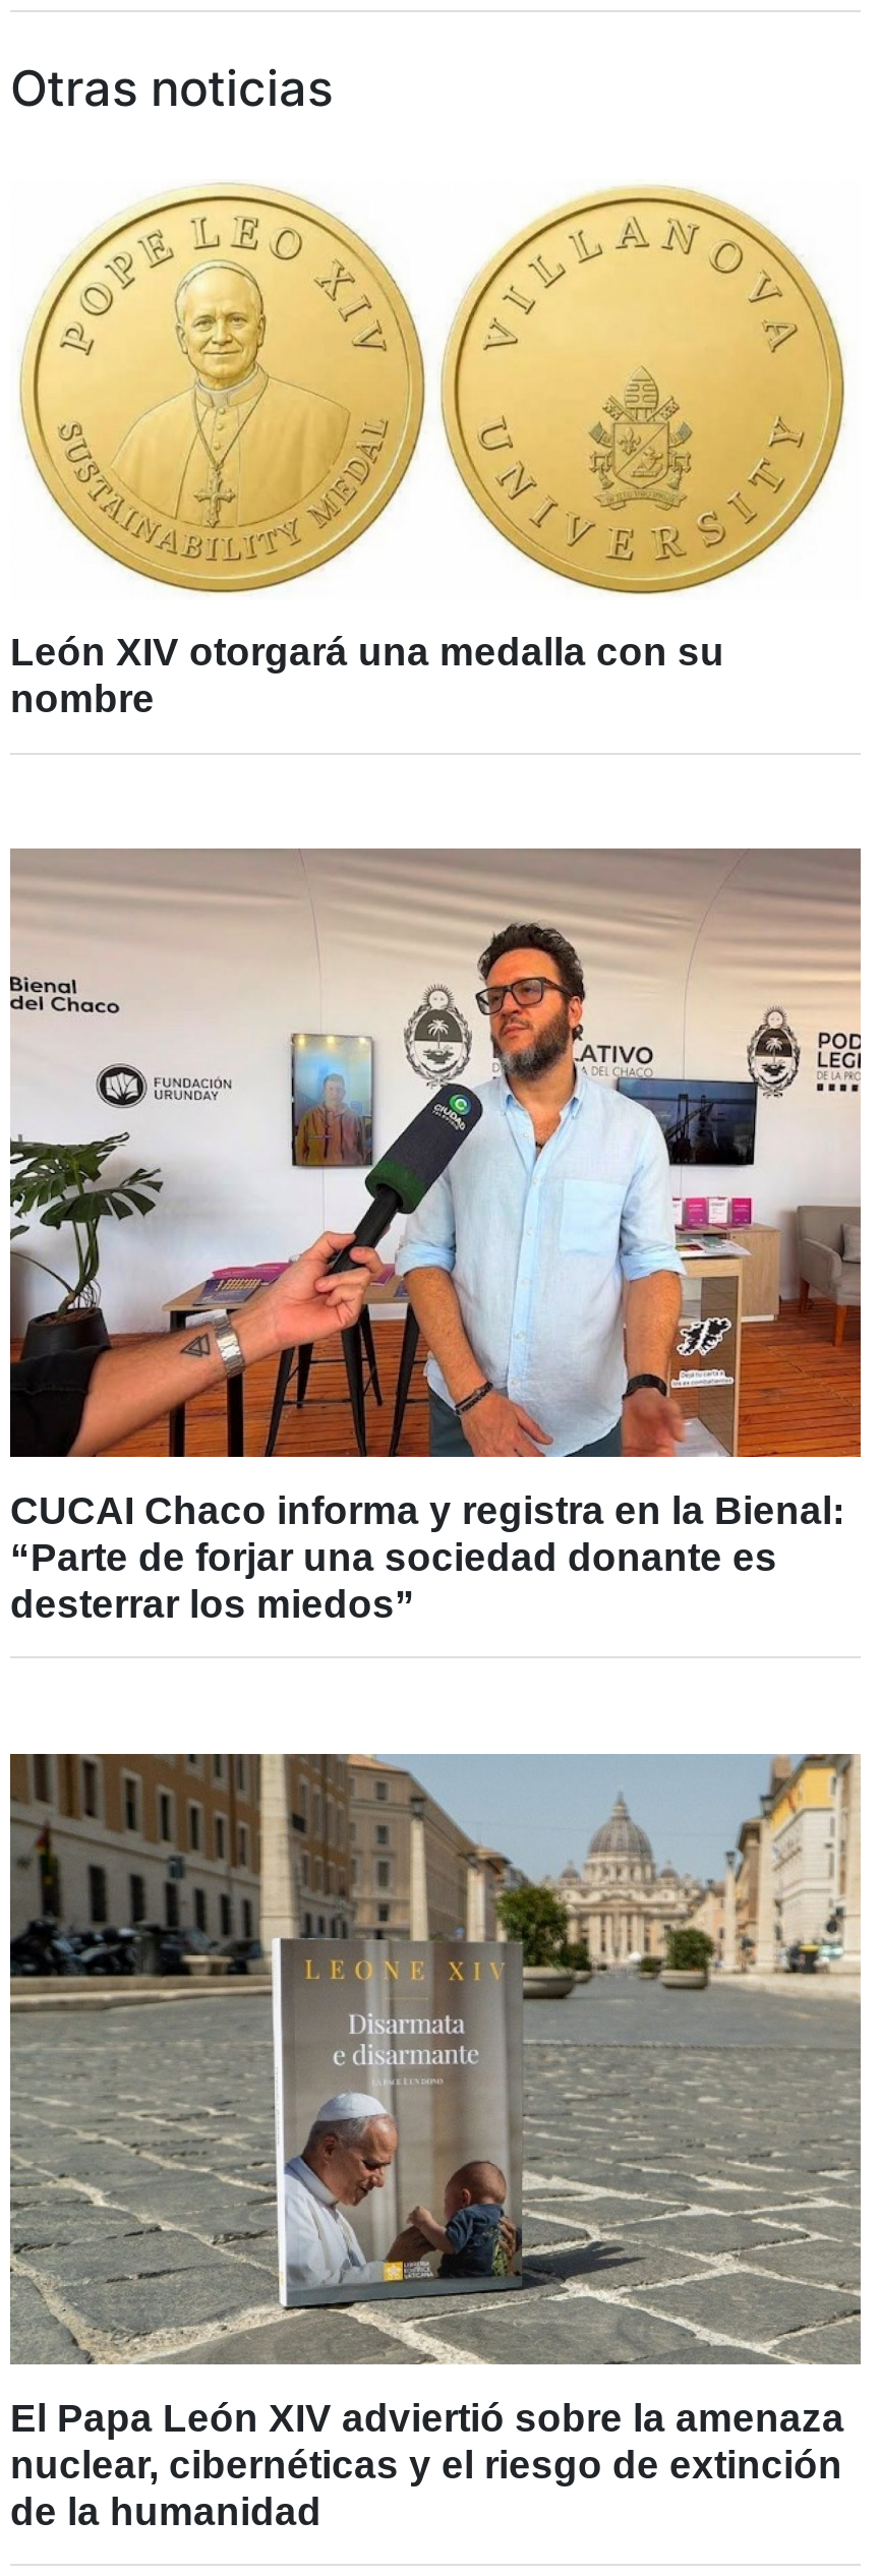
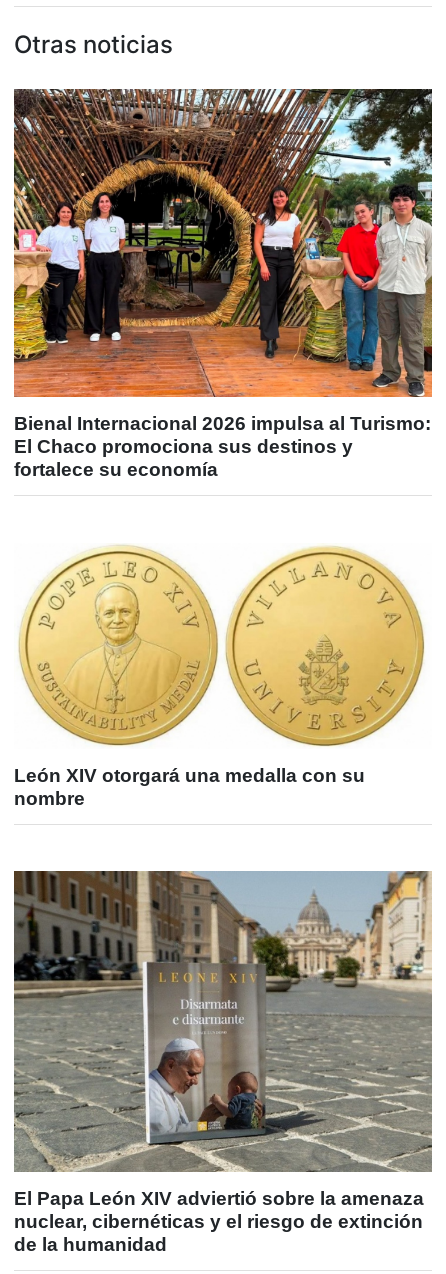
none -> [13,88,433,480] [image] | Bienal Internacional 2026 impulsa al Turismo: | El Chaco promociona sus destinos y | fortalece su economía
moved [10,179,853,721] -> [14,543,428,809]: [image] | León XIV otorgará una medalla con su | nombre
[10,877,863,1625] [image] | CUCAI Chaco informa y registra en la Bienal: | “Parte de forjar una sociedad donante es | desterrar los miedos” -> none

